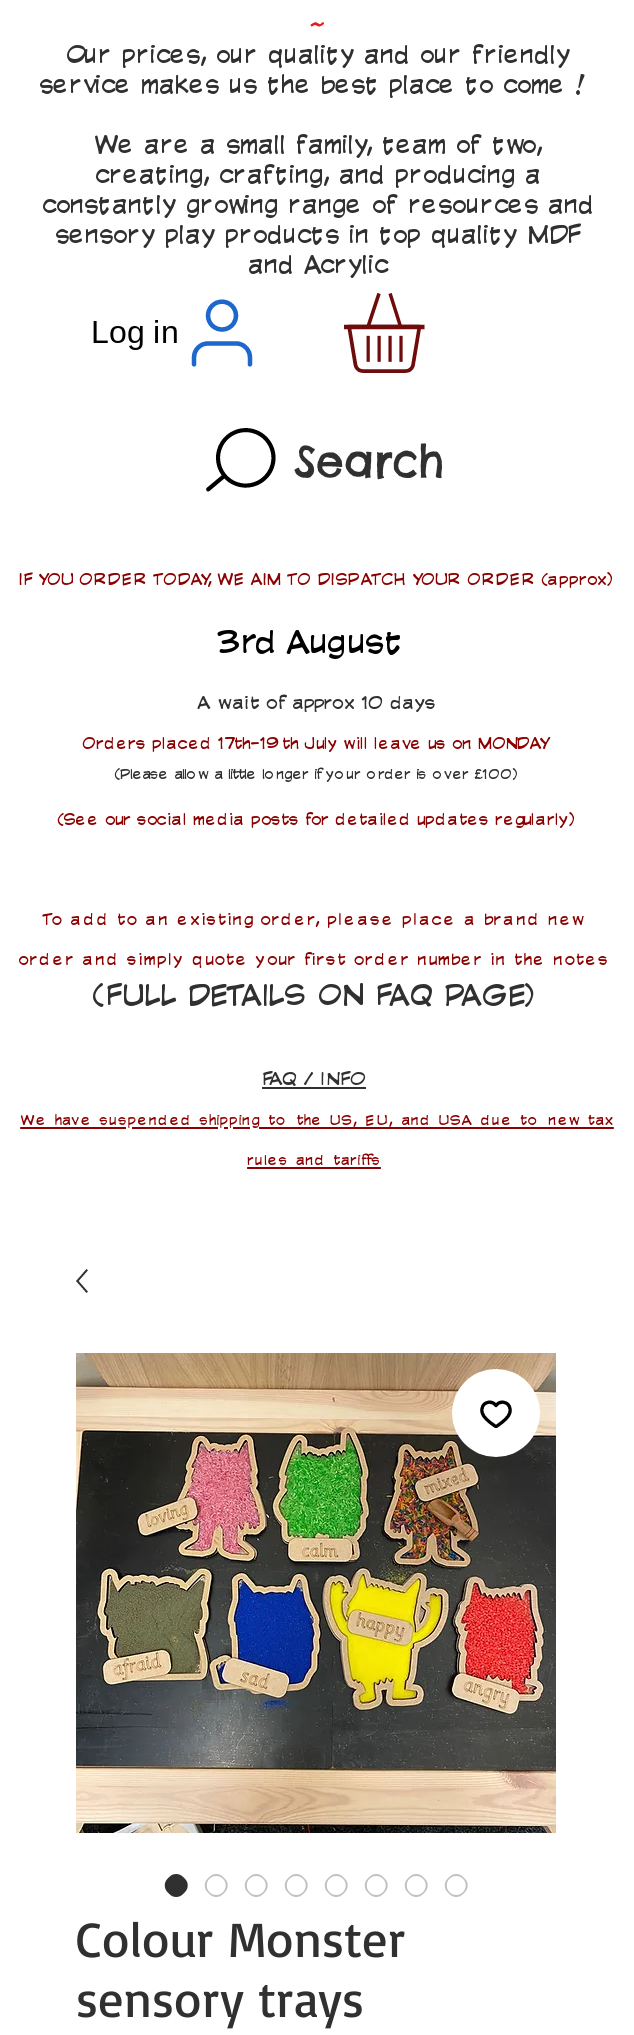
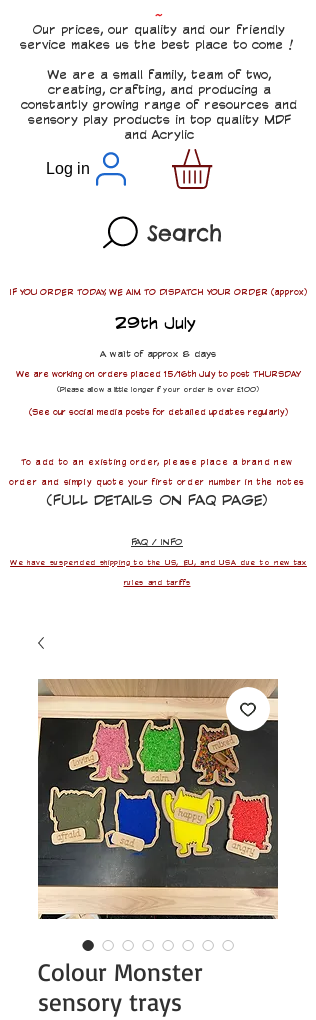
[217,620,415,658] 3rd August -> [114,313,201,332] 29th July
[198,690,434,712] A wait of approx 10 days -> [100,348,216,359] A wait of approx 8 days
[82,732,550,752] Orders placed 17th-19th July will leave us on MONDAY -> [15,369,300,379] We are working on orders placed 15/16th July to post THURSDAY

